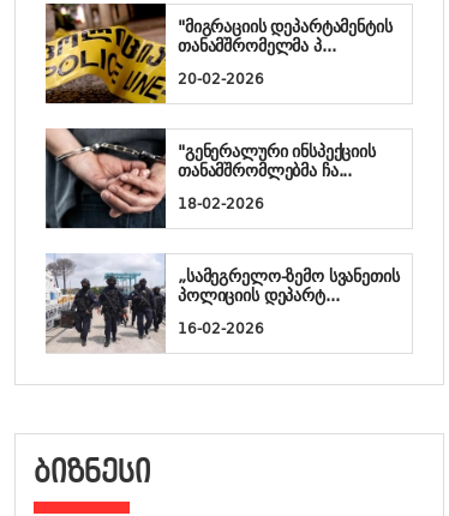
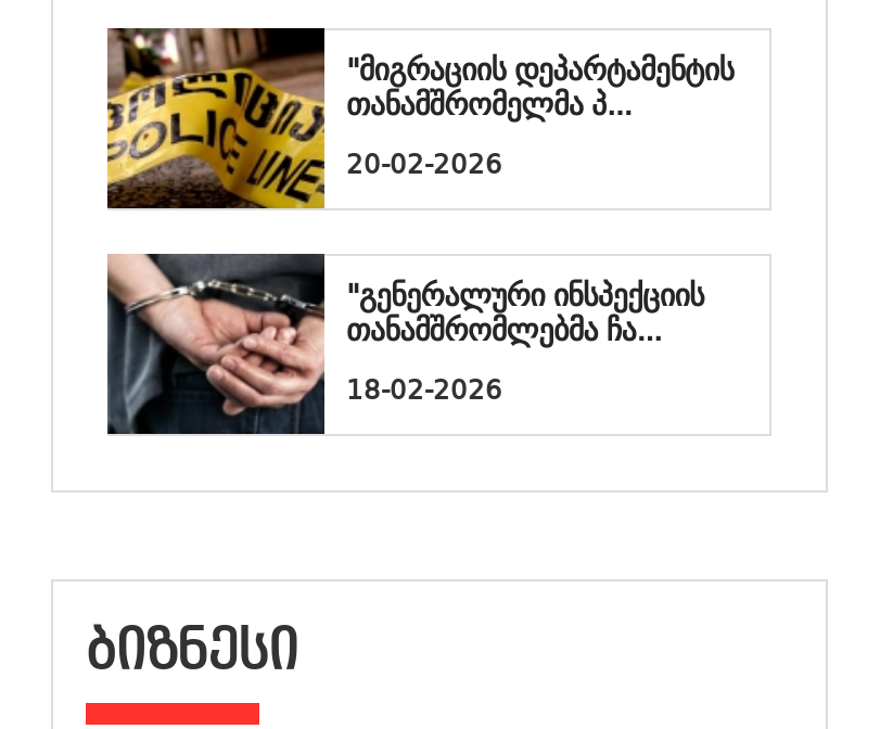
[46,253,399,353] [image] | „სამეგრელო-ზემო სვანეთის | პოლიციის დეპარტ... | 16-02-2026 -> none

